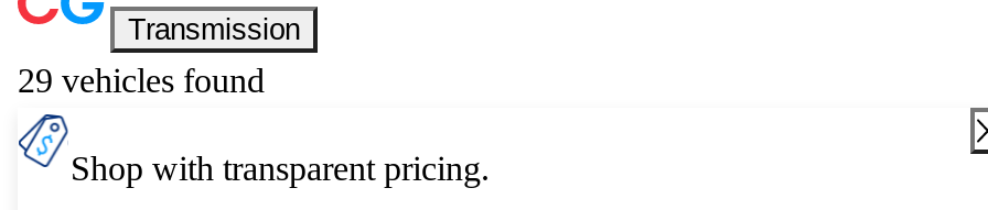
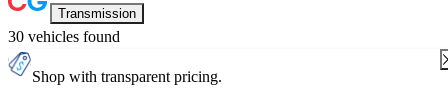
[18,62,265,99] 29 vehicles found -> [8,28,120,45] 30 vehicles found

